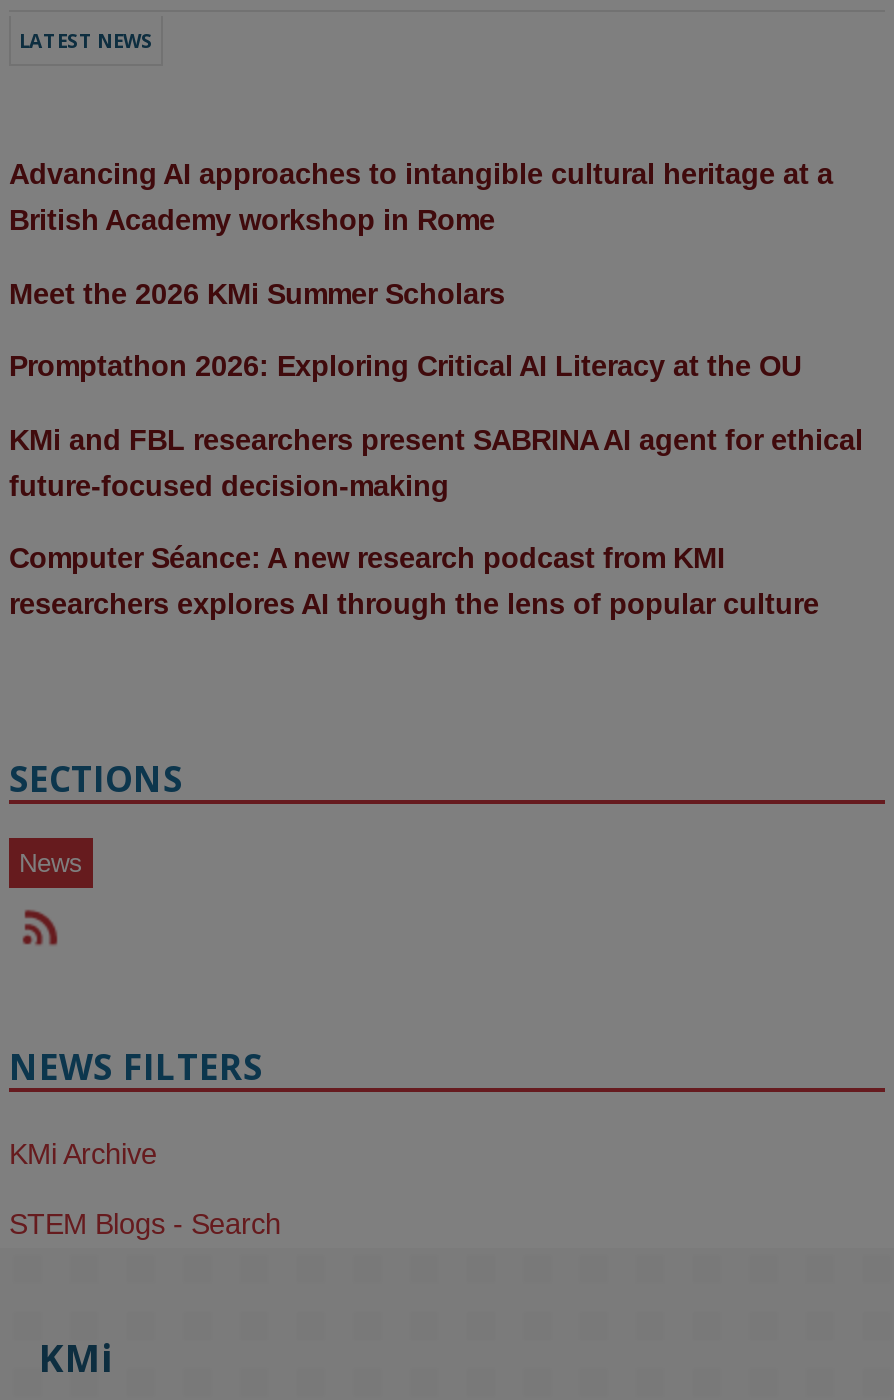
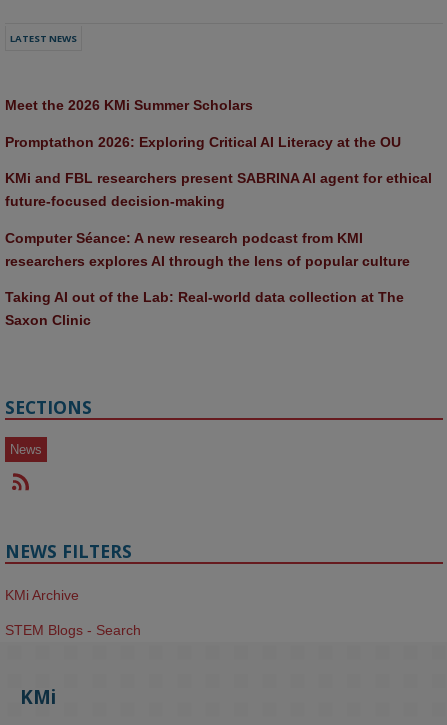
[9,159,833,237] Advancing AI approaches to intangible cultural heritage at a | British Academy workshop in Rome -> none
moved [9,278,863,621] -> [5,97,432,269]: Meet the 2026 KMi Summer Scholars | Promptathon 2026: Exploring Critical AI Literacy at the OU | KMi and FBL researchers present SABRINA AI agent for ethical | future-focused decision-making | Computer Séance: A new research podcast from KMI | researchers explores AI through the lens of popular culture
none -> [5,289,404,328] Taking AI out of the Lab: Real-world data collection at The | Saxon Clinic

